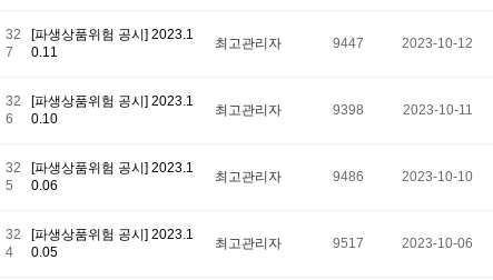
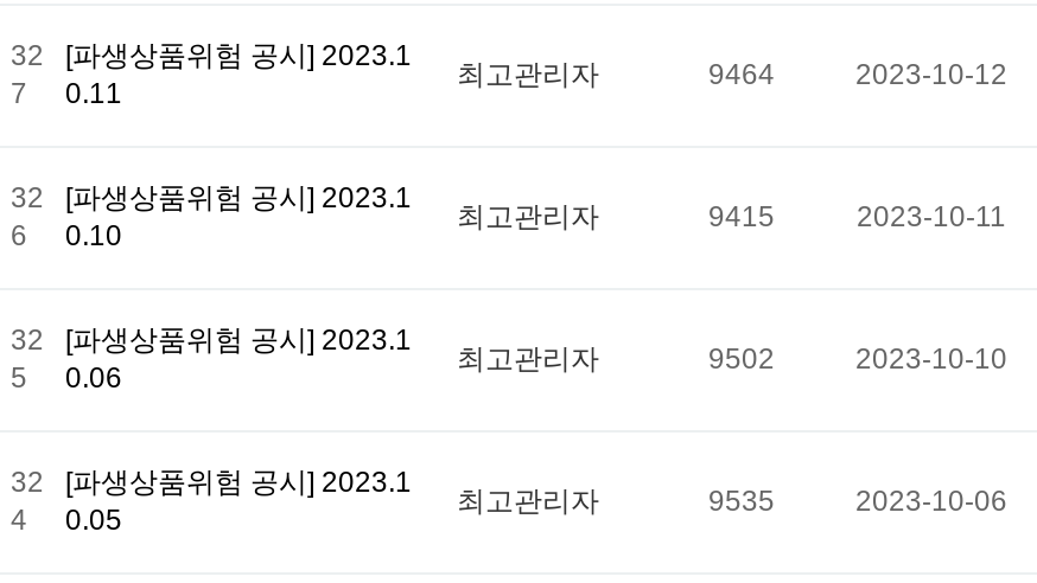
[333,36,364,51] 9447 -> [708,58,775,91] 9464
[333,102,364,118] 9398 -> [708,200,775,233] 9415
[333,169,364,184] 9486 -> [708,342,775,376] 9502
[333,236,364,251] 9517 -> [708,485,775,518] 9535

